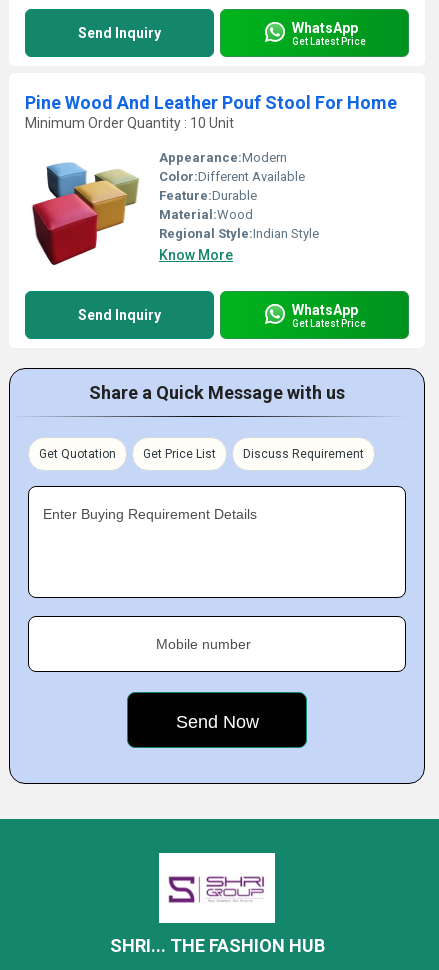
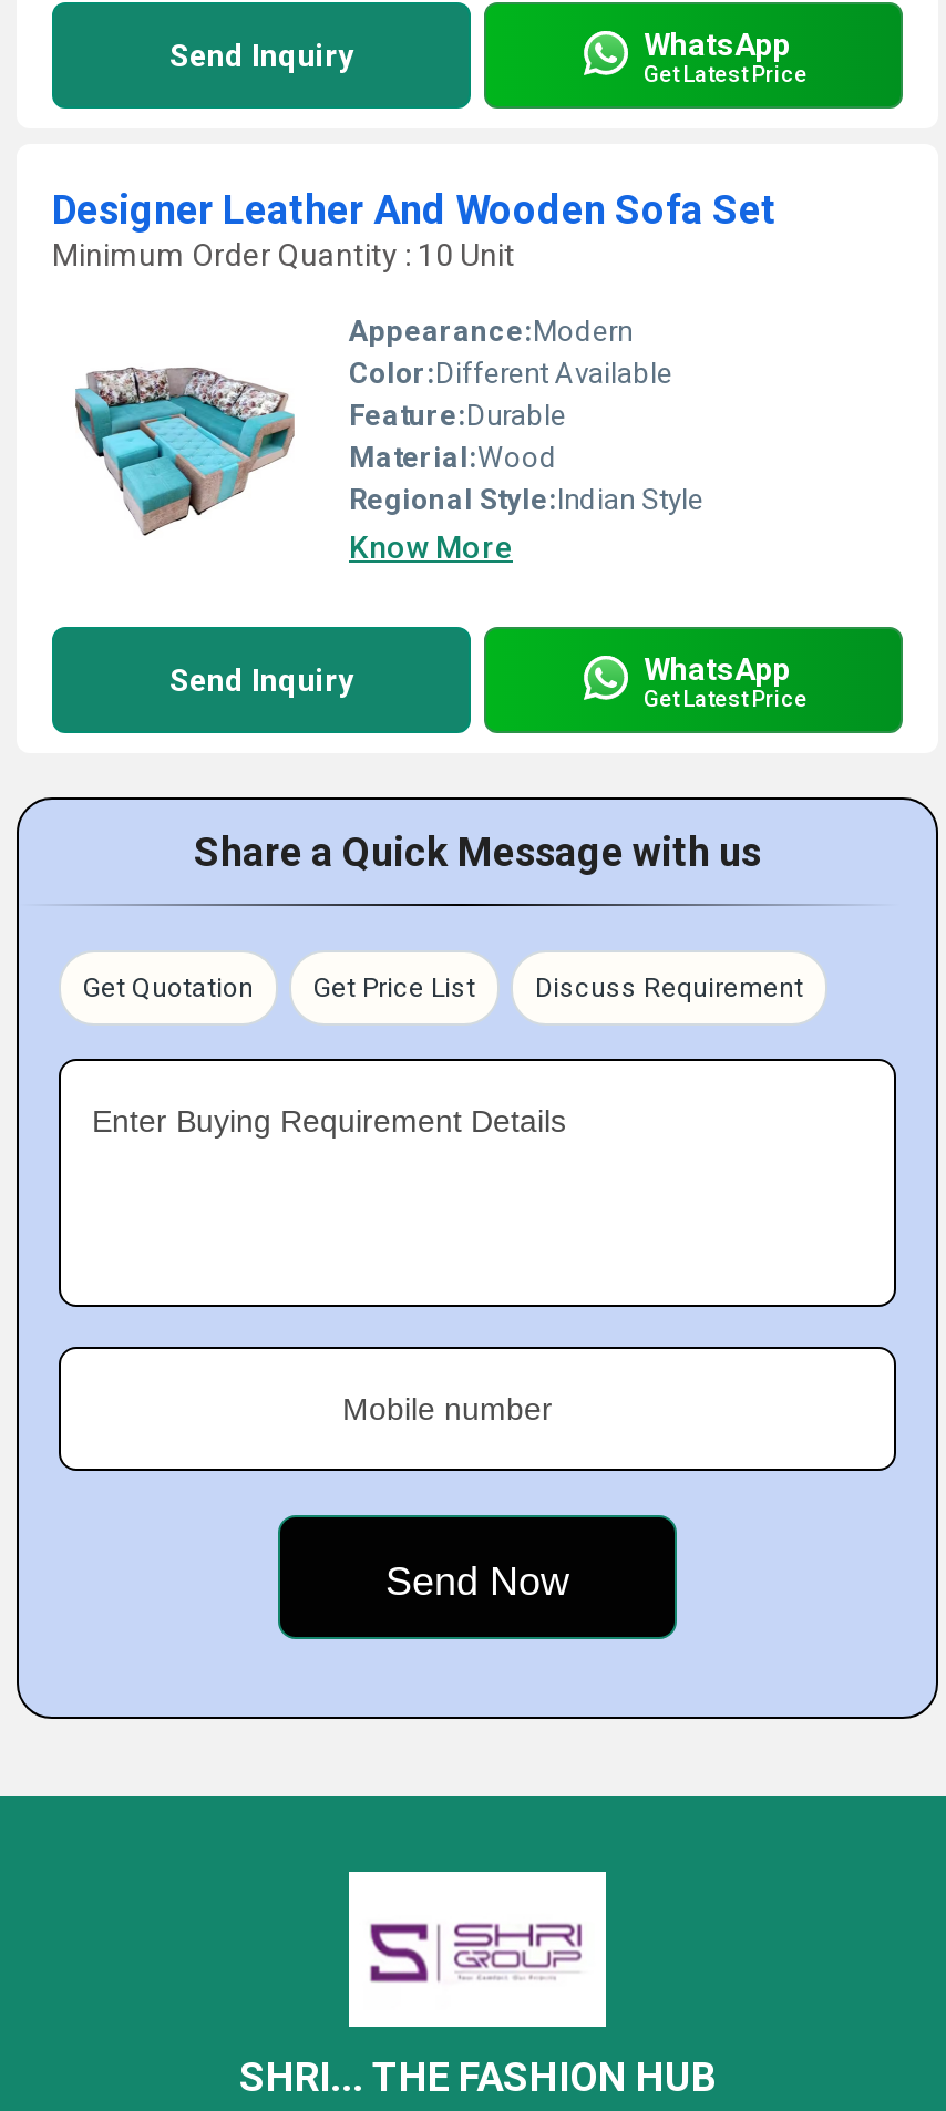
[25,92,397,113] Pine Wood And Leather Pouf Stool For Home -> [52,186,777,233] Designer Leather And Wooden Sofa Set
[31,162,140,266] [image] -> [68,343,305,569] [image]

